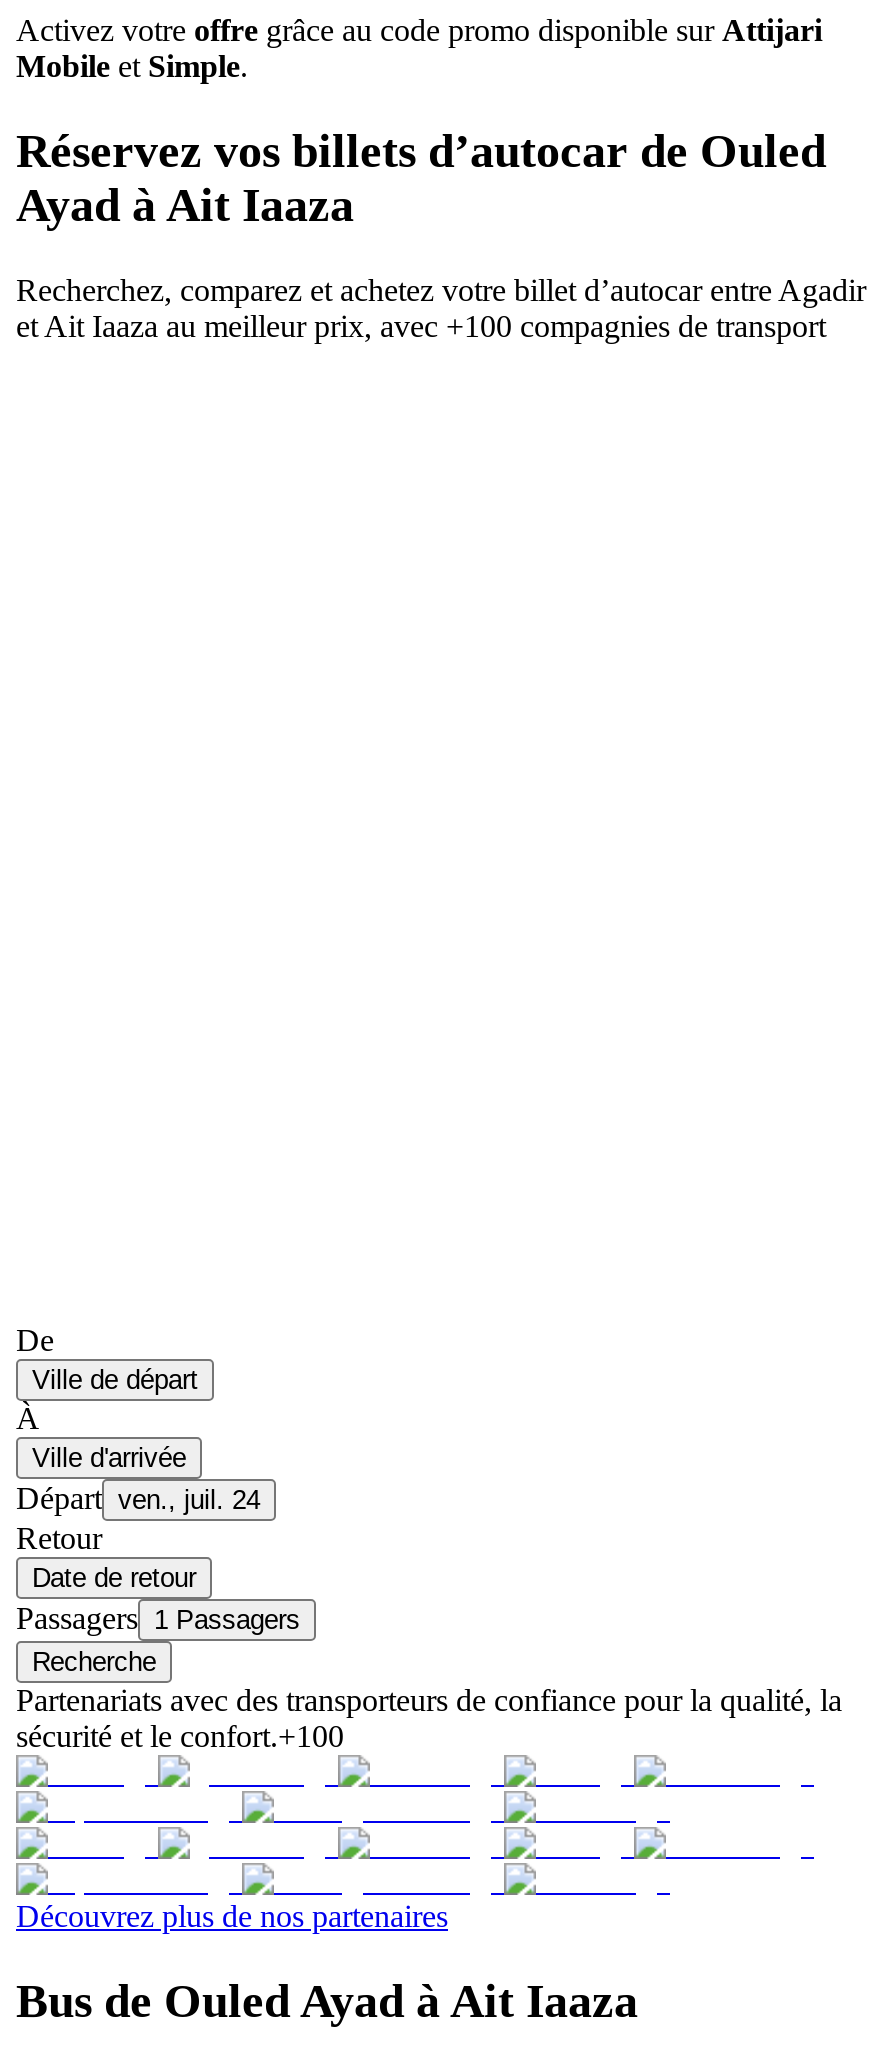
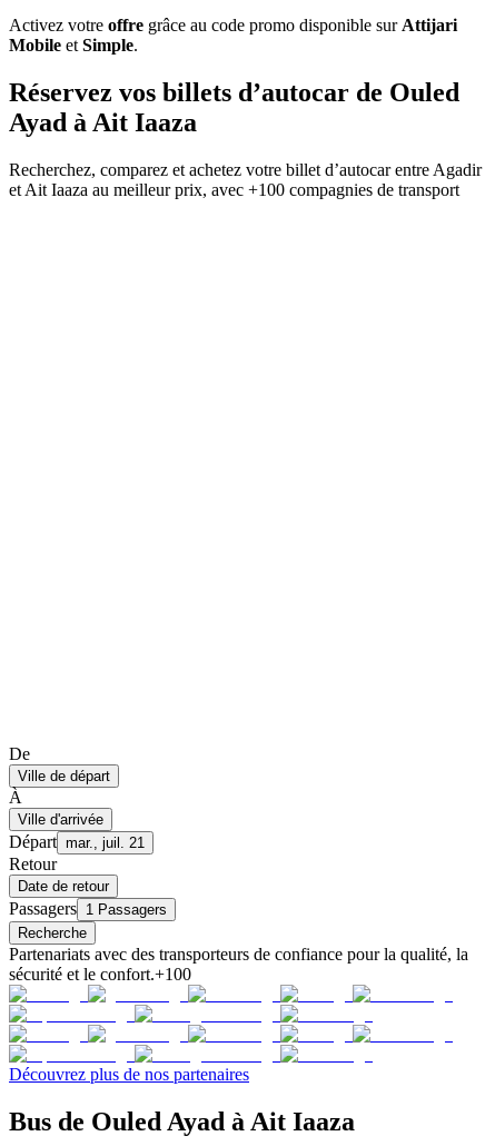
[16,1481,260,1515] Départ ven., juil. 24 -> [9,832,145,851] Départ mar., juil. 21

